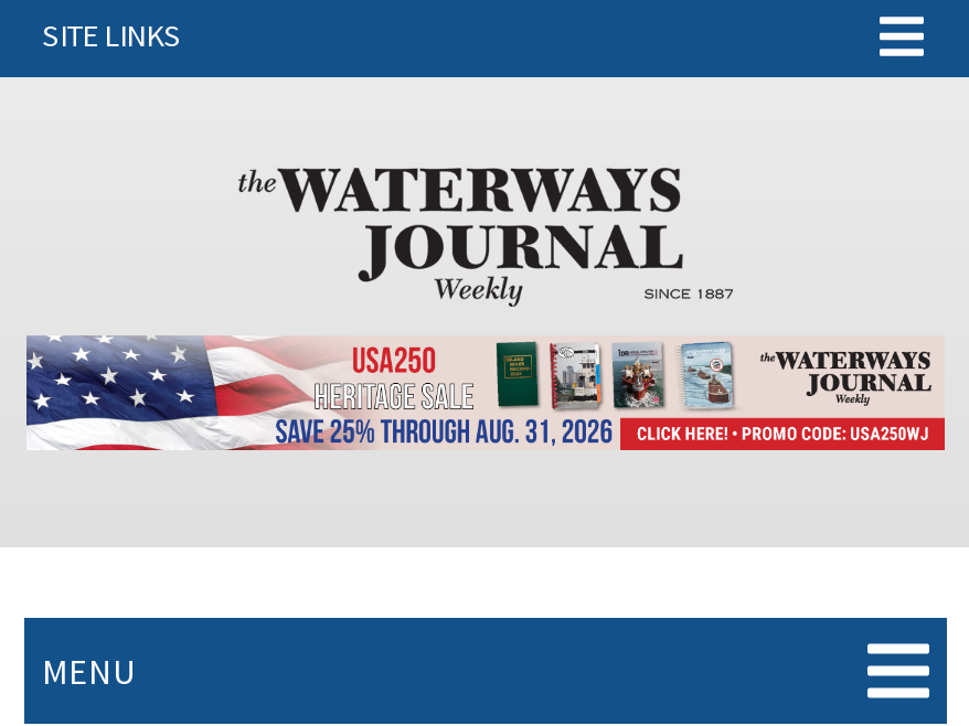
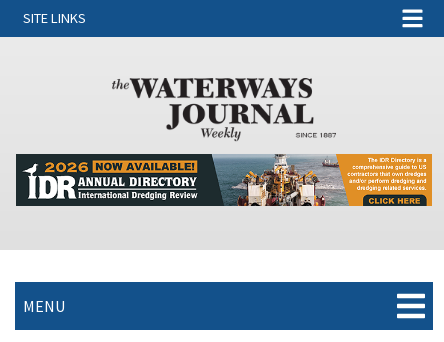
[26,335,947,452] [image] -> [15,153,433,207] [image]

